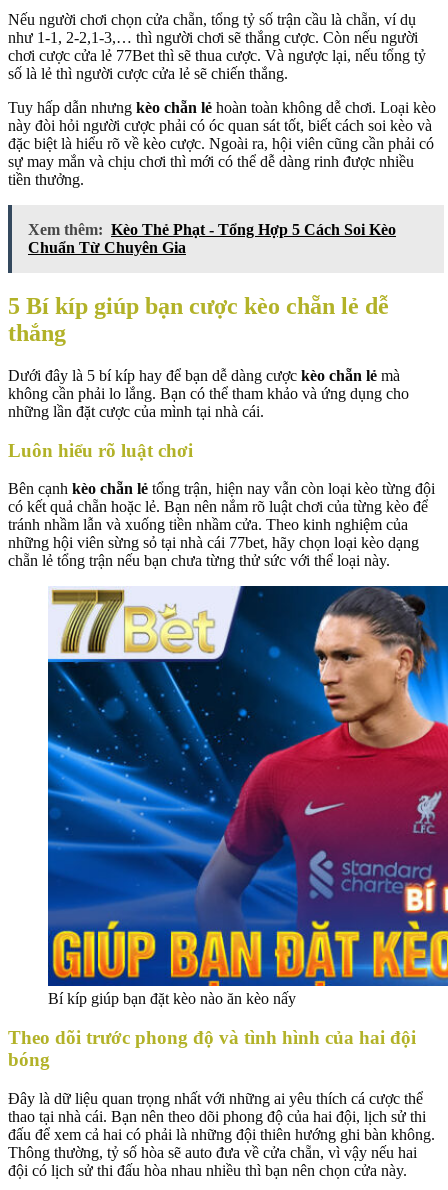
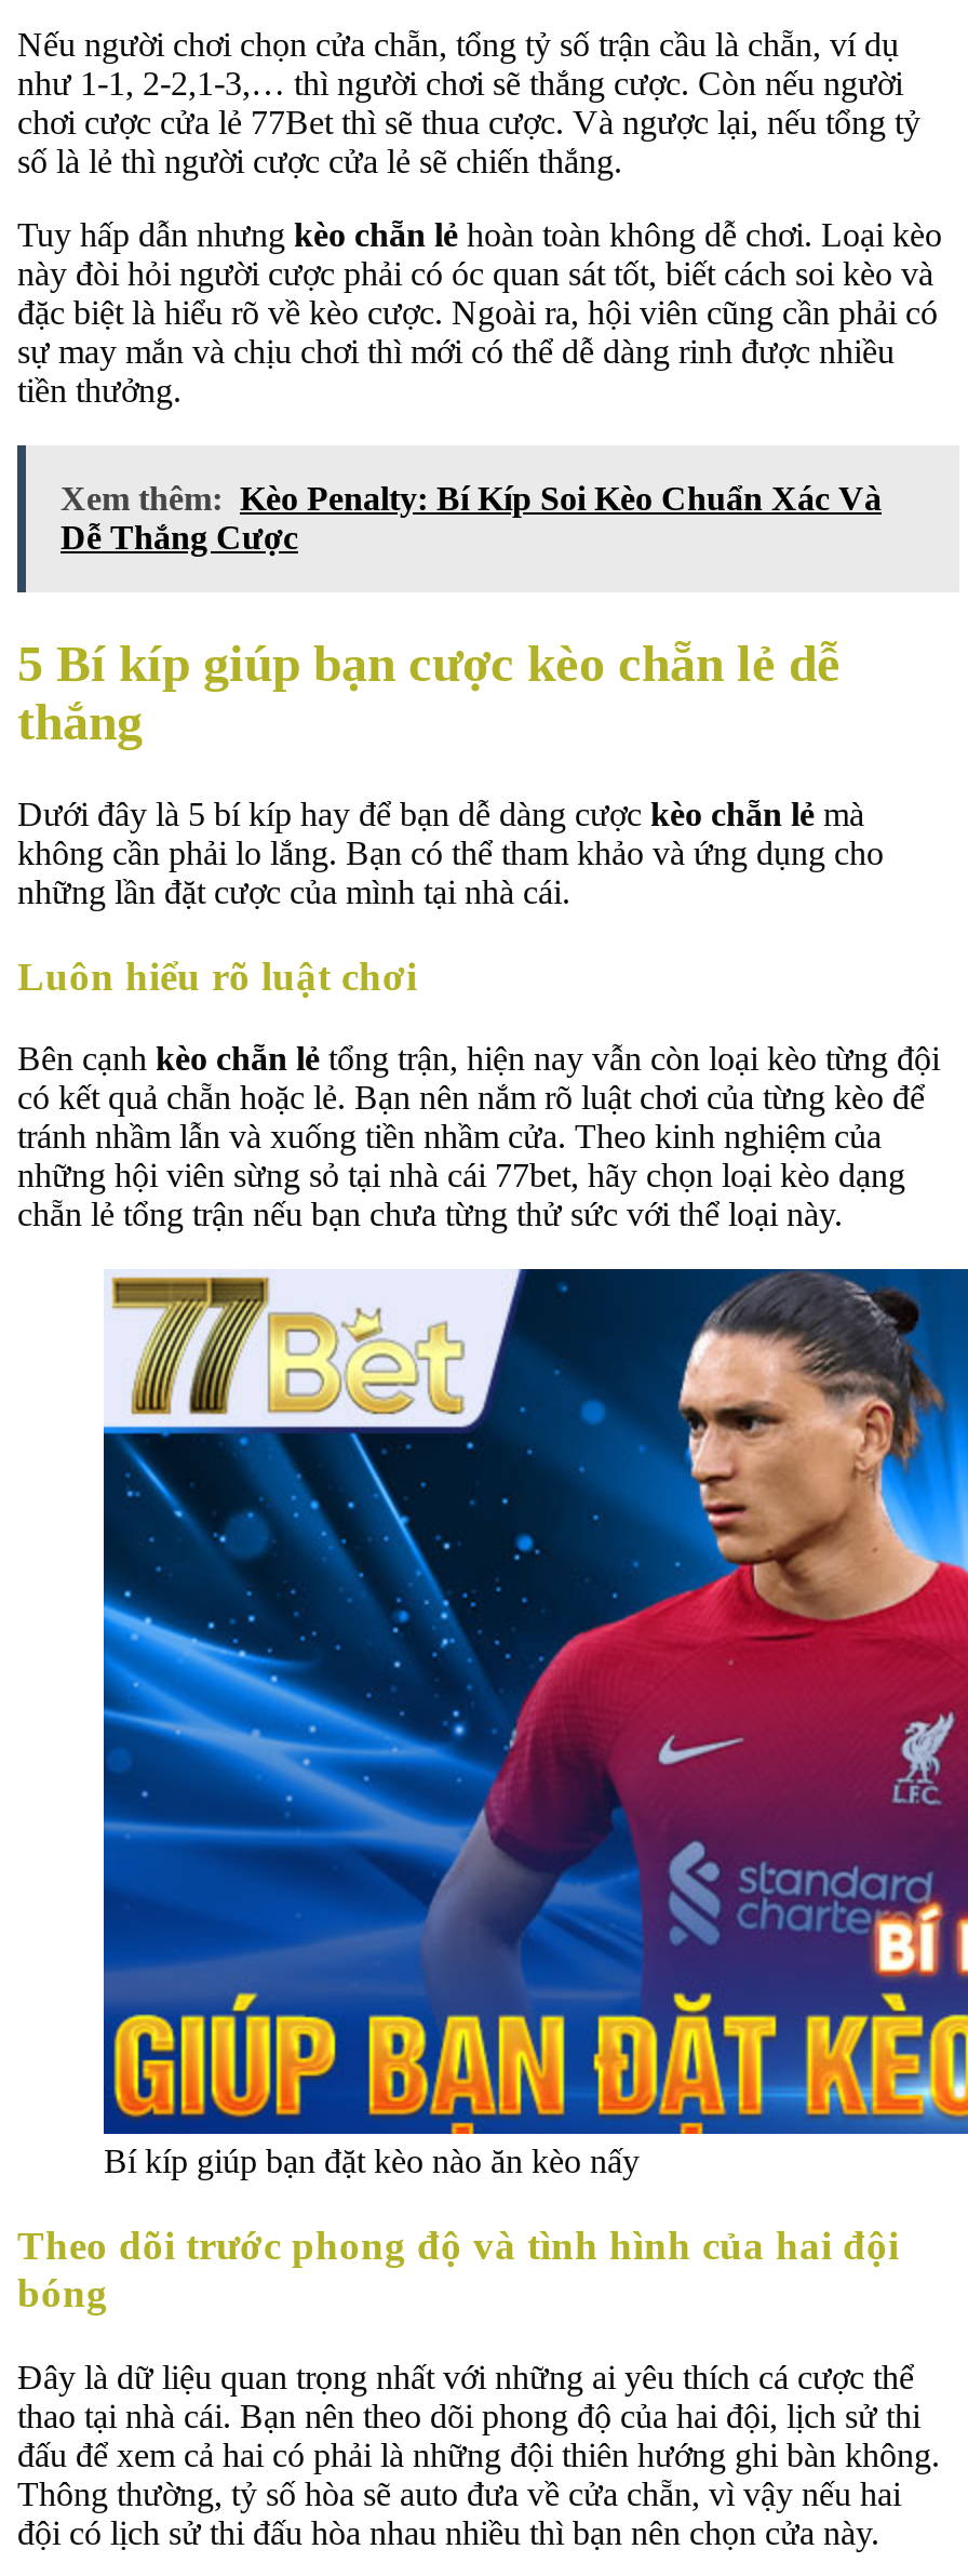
[28,221,396,256] Xem thêm: Kèo Thẻ Phạt - Tổng Hợp 5 Cách Soi Kèo | Chuẩn Từ Chuyên Gia -> [60,480,882,556] Xem thêm: Kèo Penalty: Bí Kíp Soi Kèo Chuẩn Xác Và | Dễ Thắng Cược

